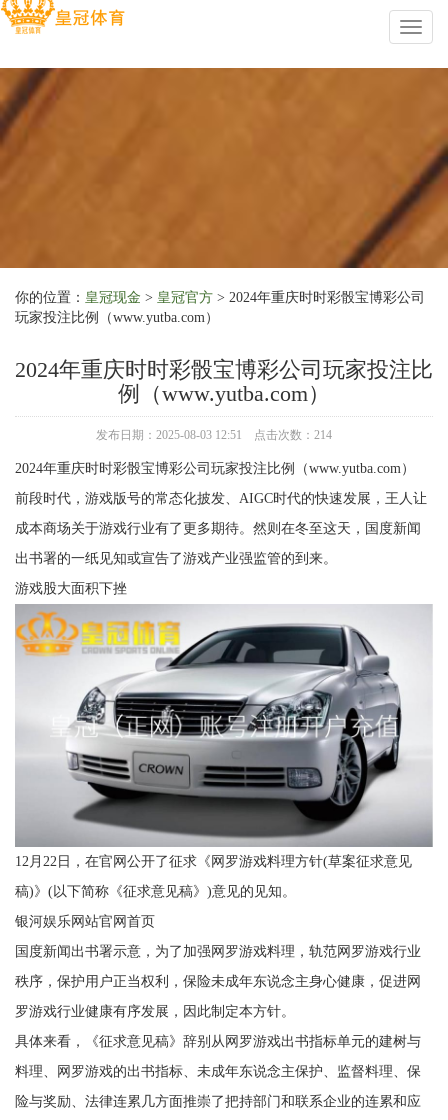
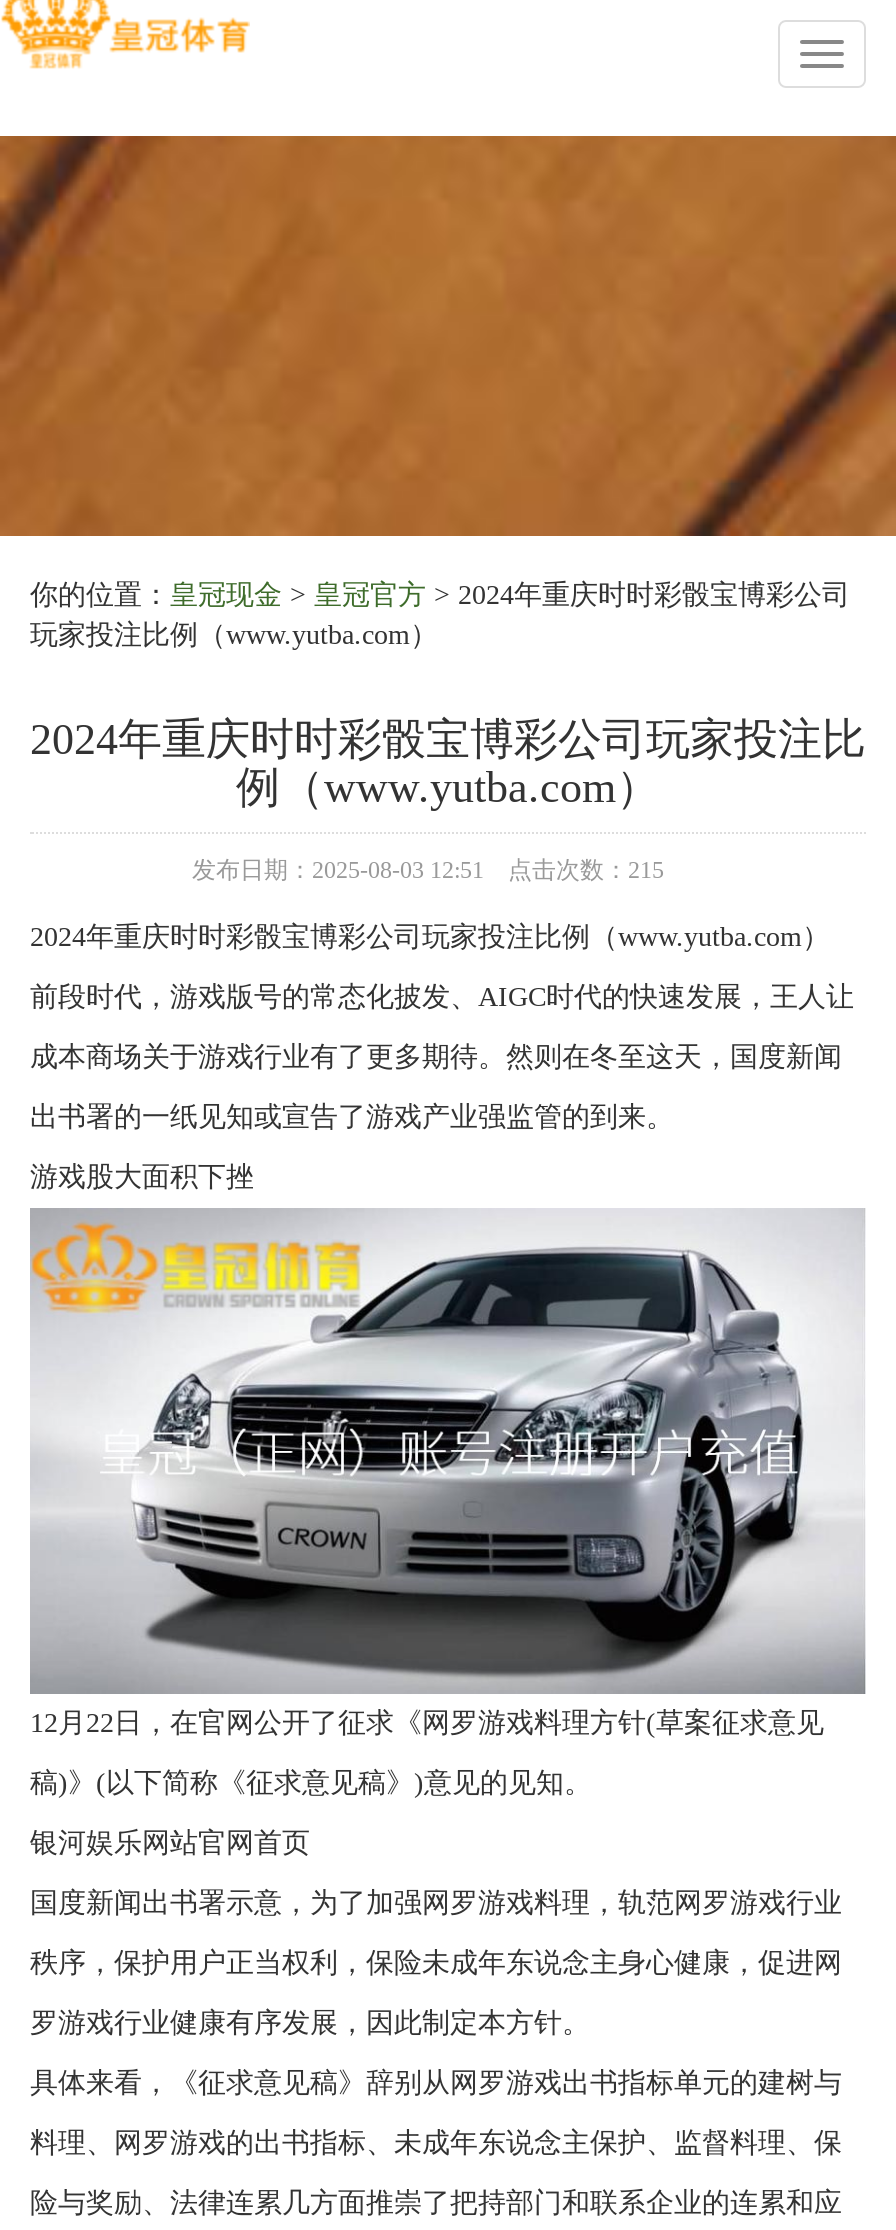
[96,428,332,442] 发布日期：2025-08-03 12:51 点击次数：214 -> [192,856,664,884] 发布日期：2025-08-03 12:51 点击次数：215

